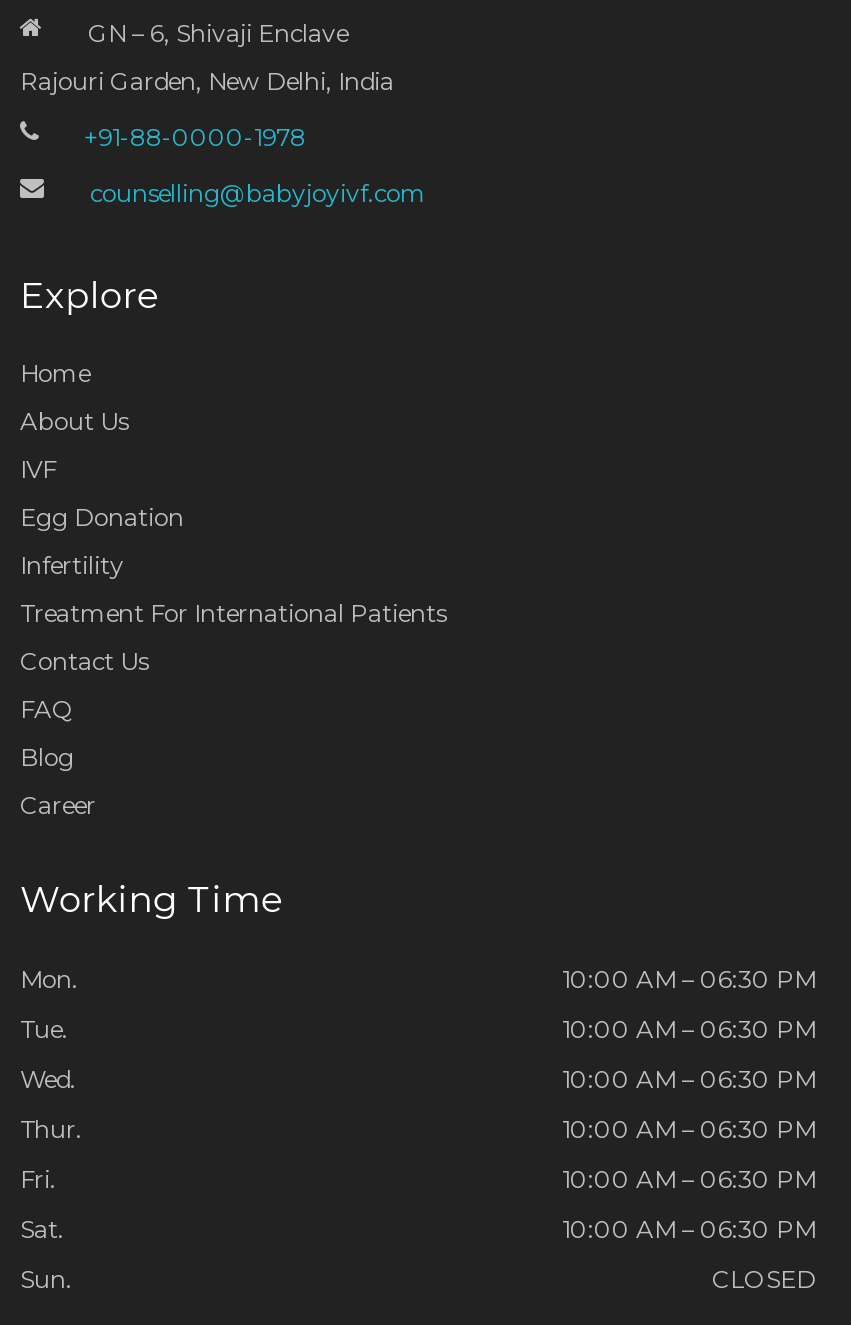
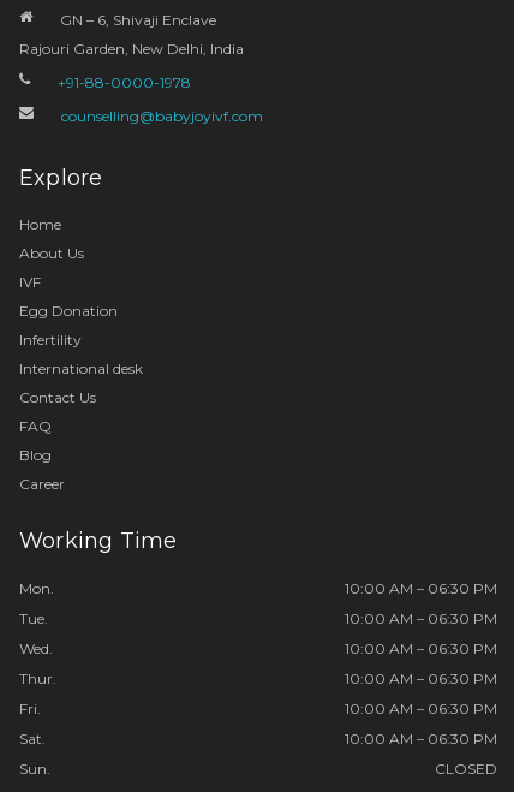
[20,598,446,628] Treatment For International Patients -> [19,359,143,377] International desk

